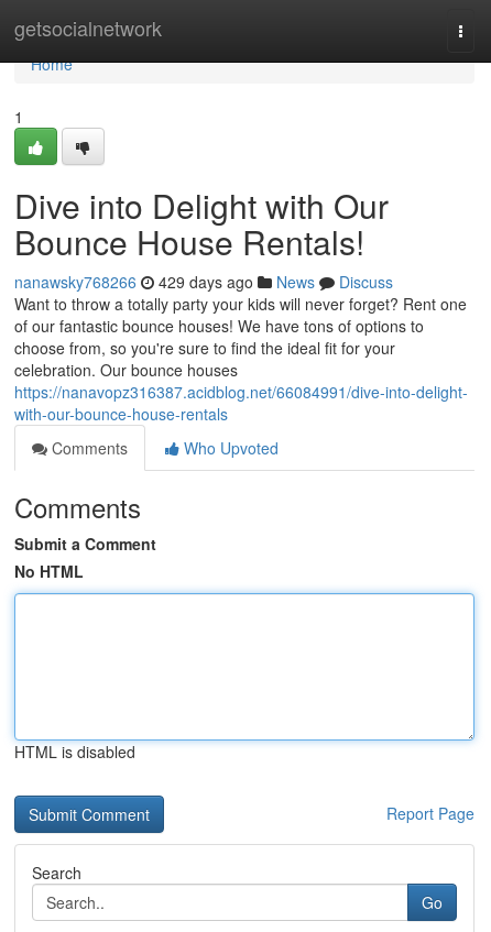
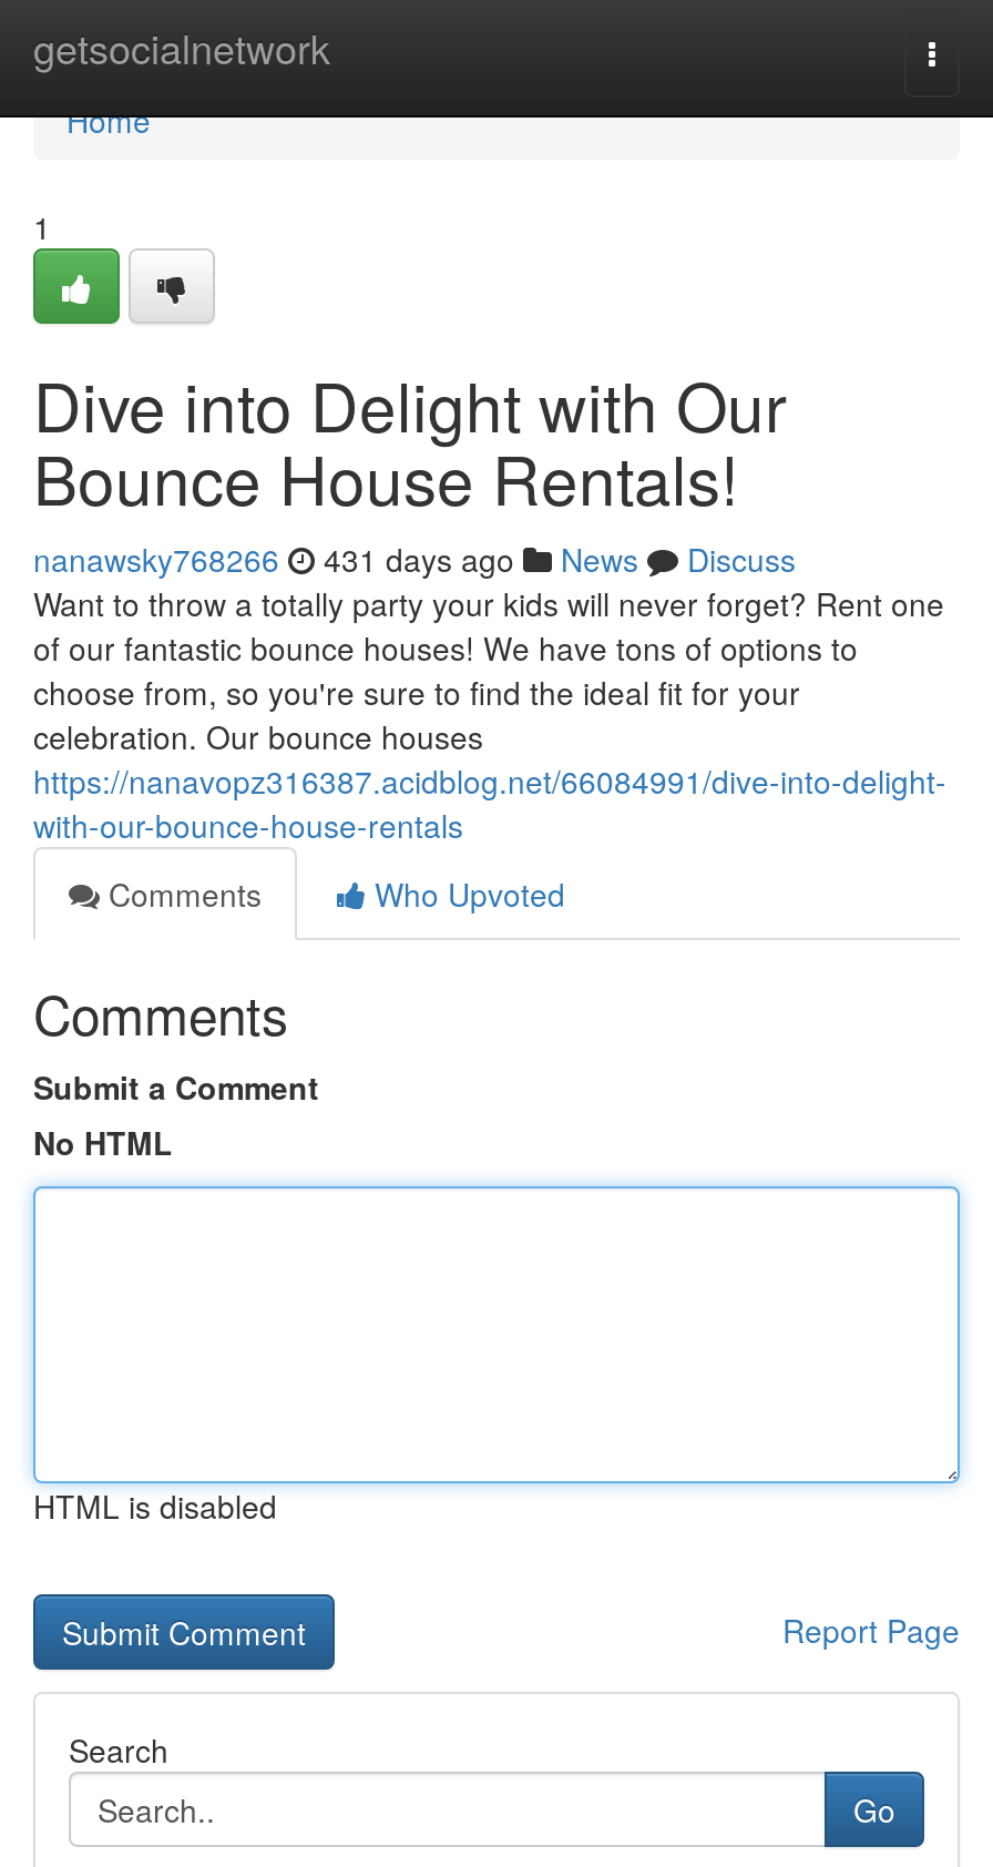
[14,271,393,293] nanawsky768266 429 days ago News Discuss -> [33,537,796,581] nanawsky768266 431 days ago News Discuss

